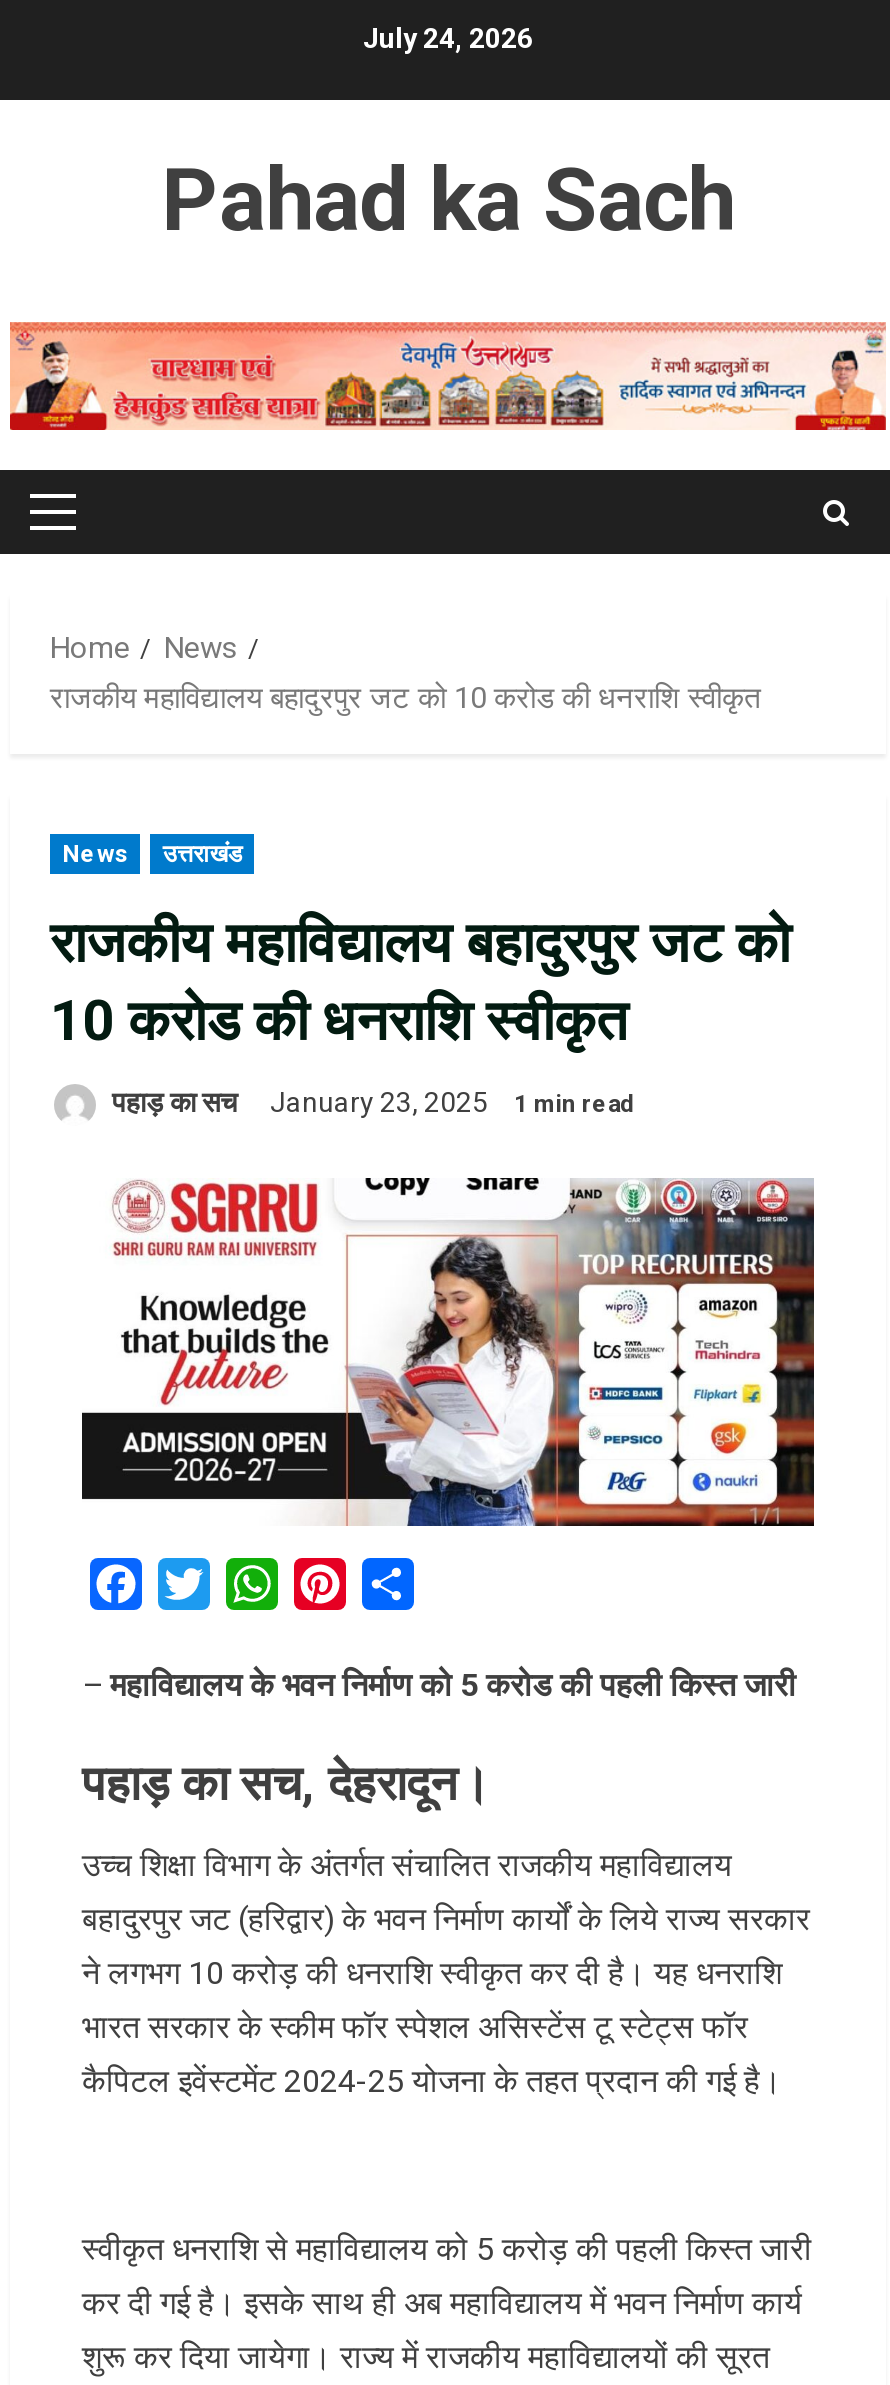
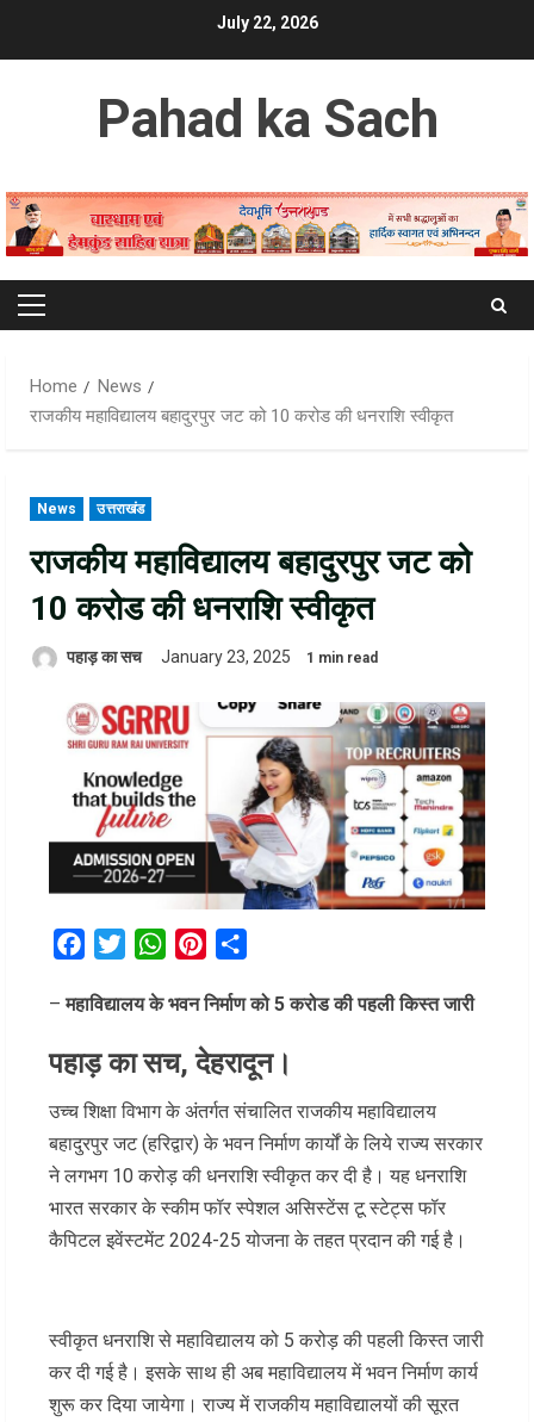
[363,21,533,53] July 24, 2026 -> [216,13,318,32] July 22, 2026

